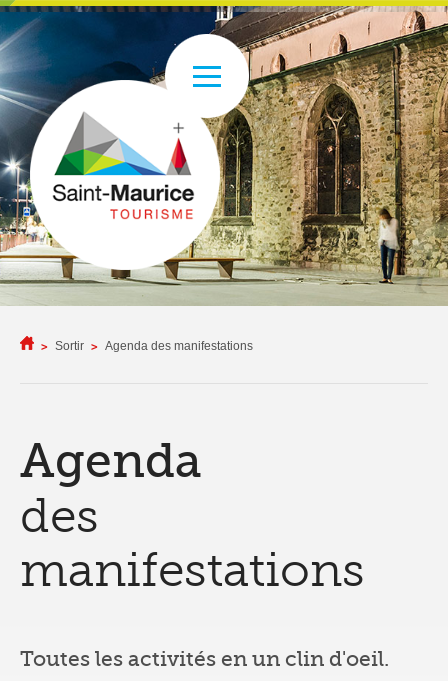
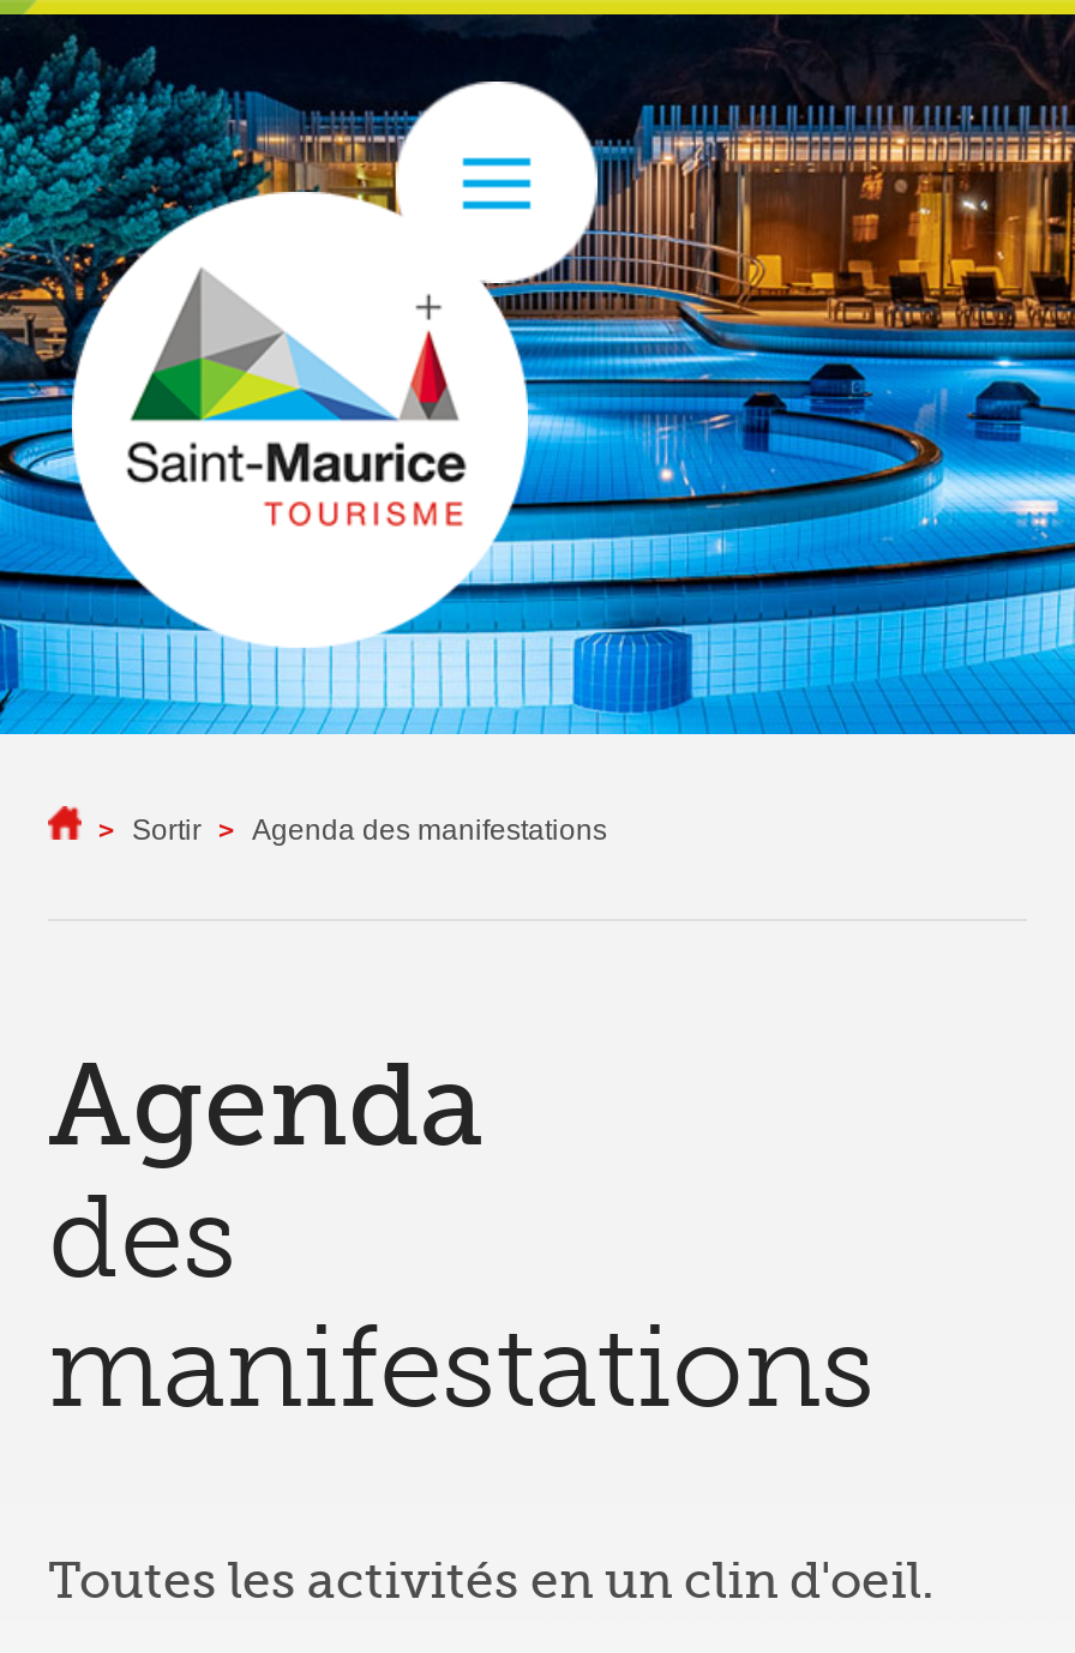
[3,5,445,306] [image] -> [7,12,1068,737] [image]

